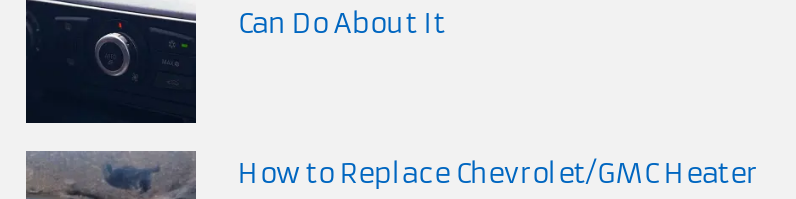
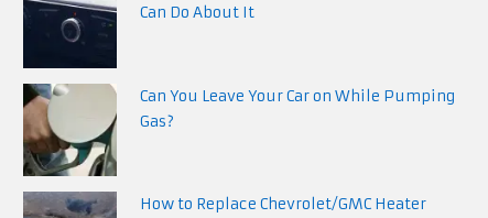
none -> [23,84,455,176] [image] | Can You Leave Your Car on While Pumping | Gas?

